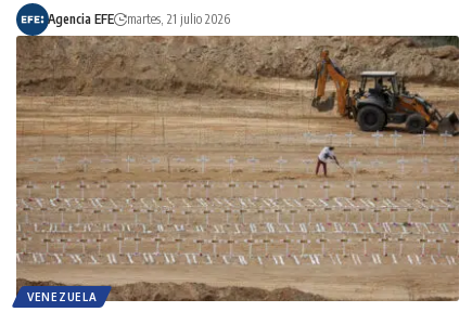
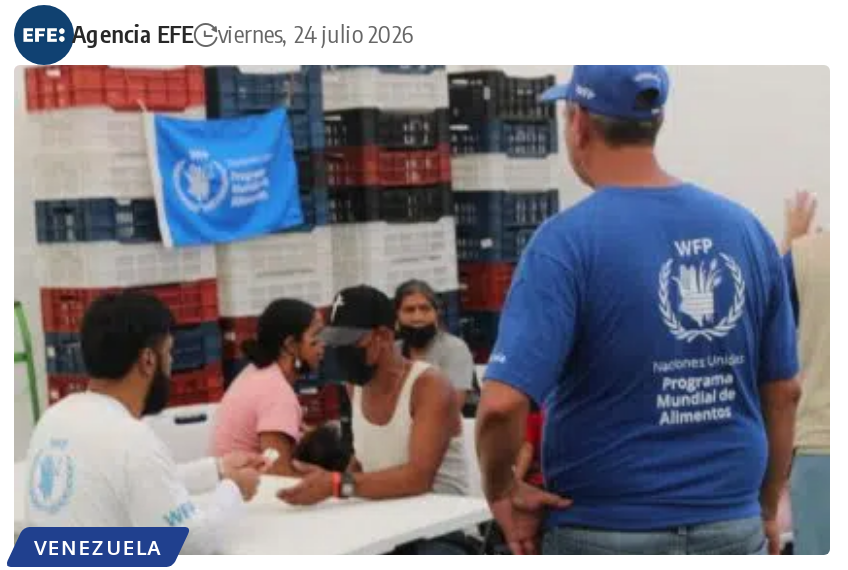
[127,11,230,27] martes, 21 julio 2026 -> [218,19,414,49] viernes, 24 julio 2026
[16,35,460,302] [image] -> [14,63,832,557] [image]

